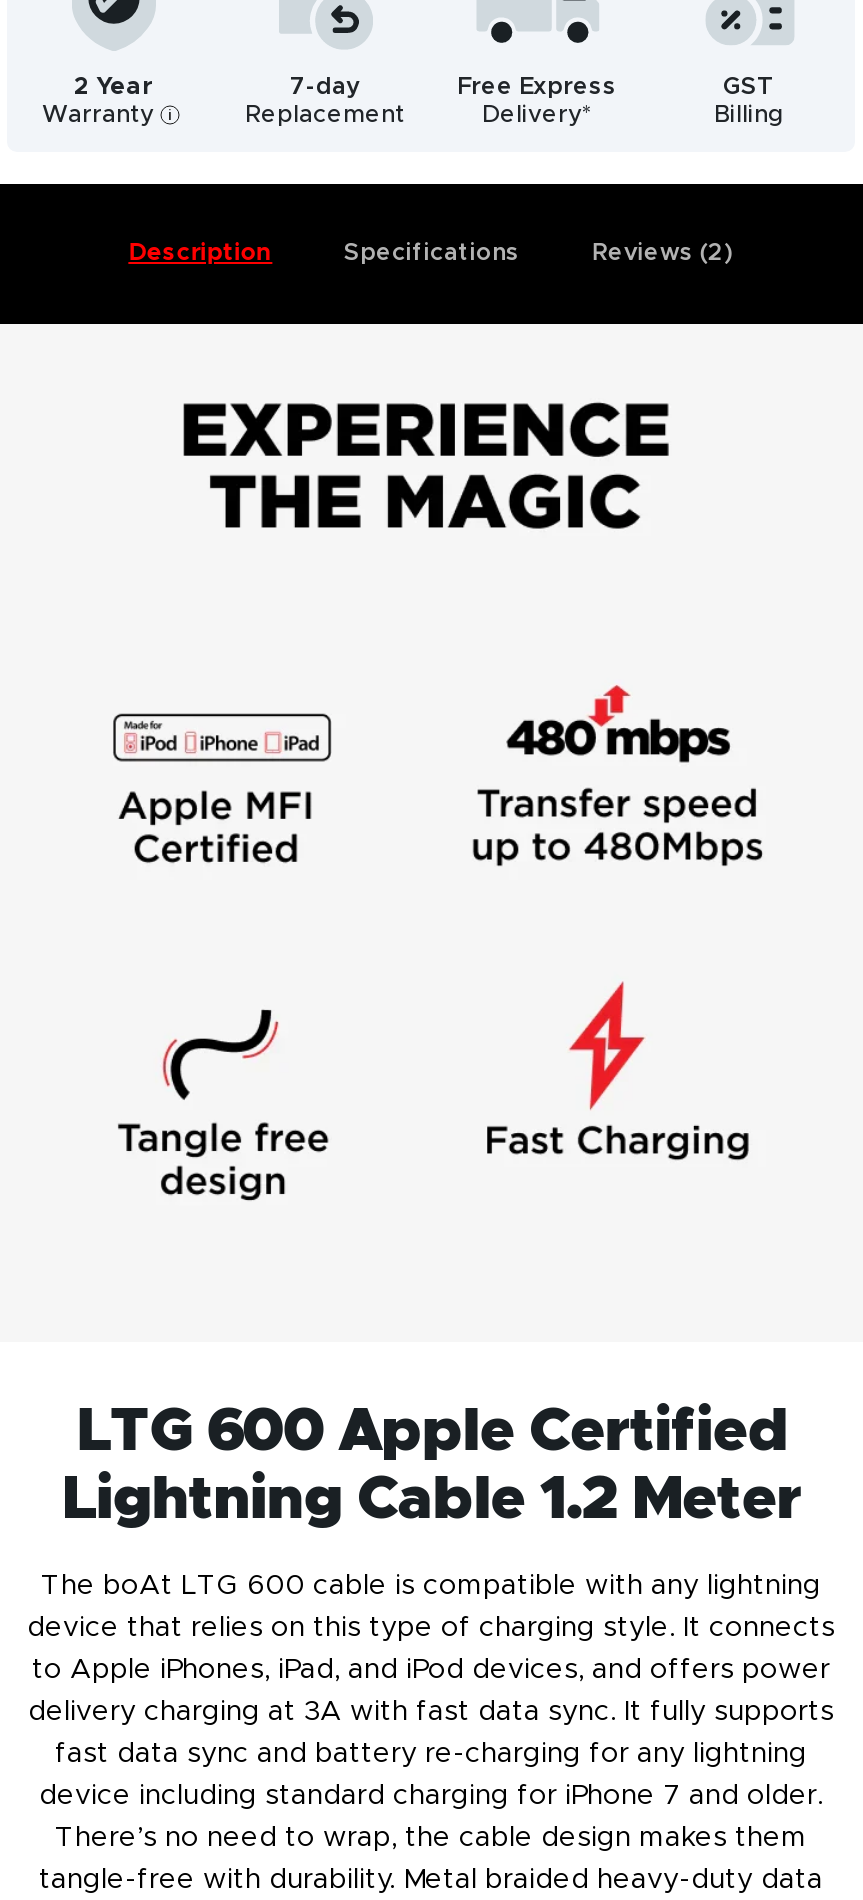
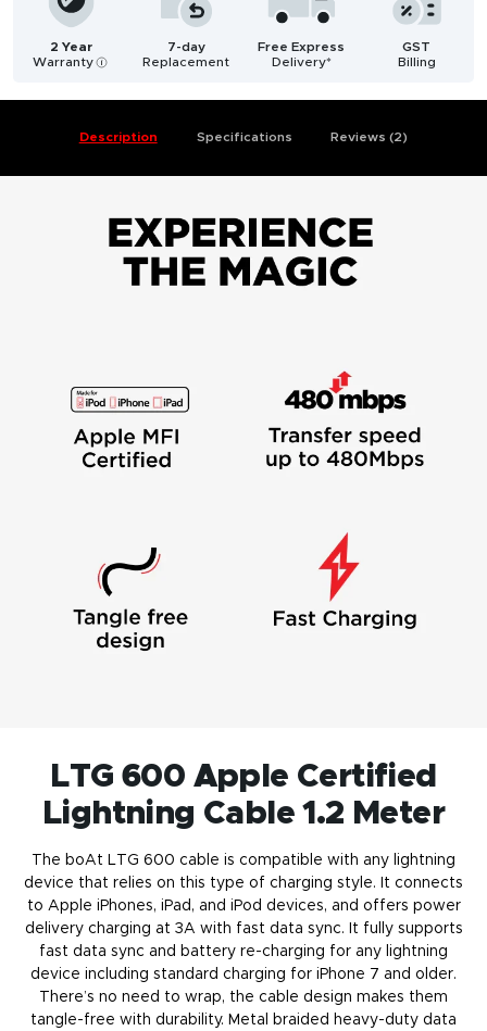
[42,102,160,126] Warranty -> [32,55,103,68] Warranty i

